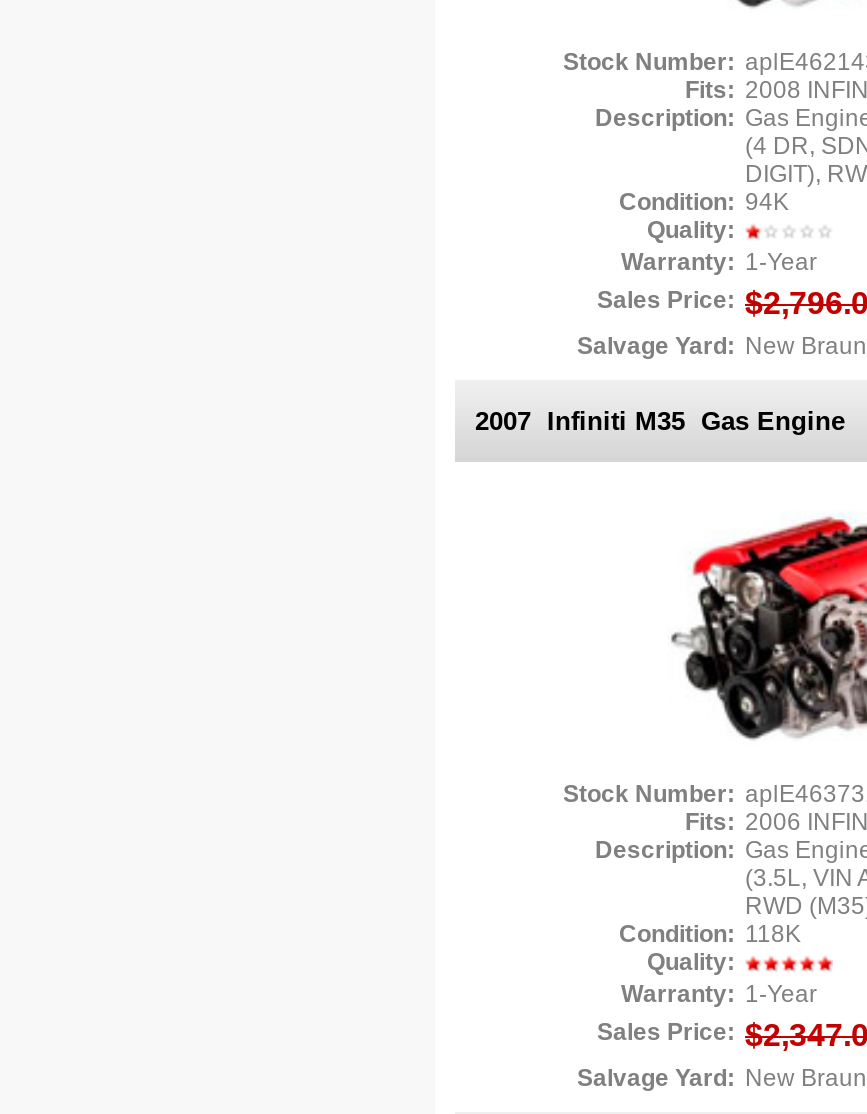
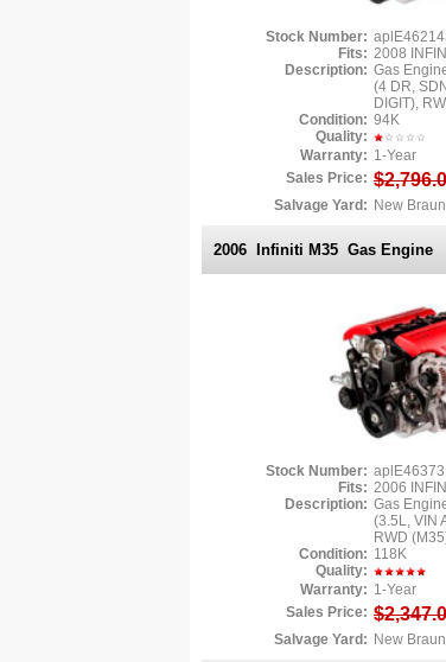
[475,407,845,437] 2007 Infiniti M35 Gas Engine -> [214,241,433,259] 2006 Infiniti M35 Gas Engine

